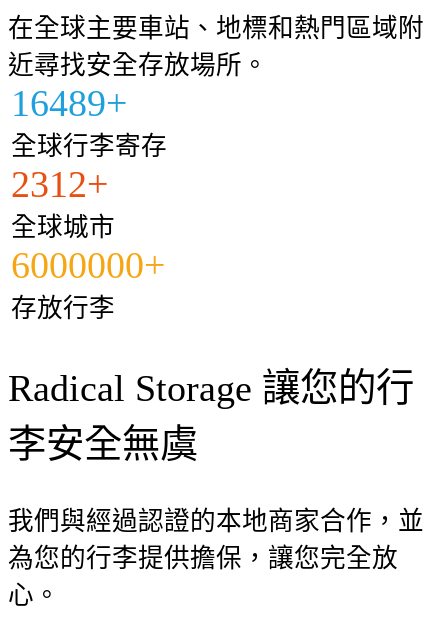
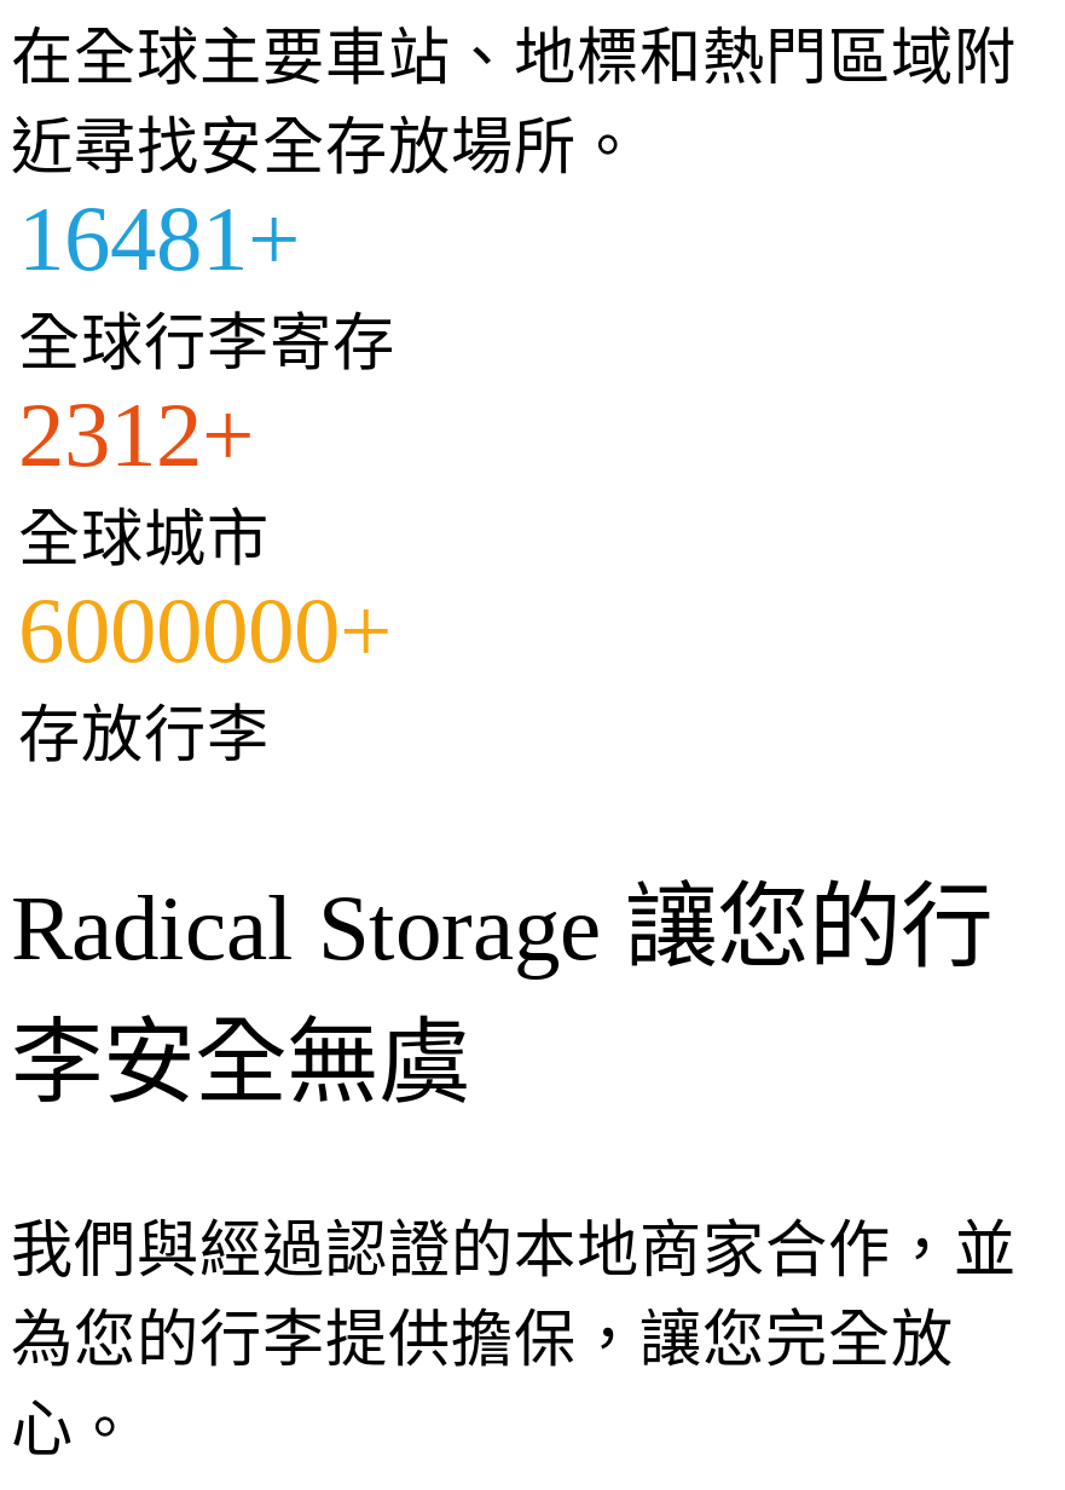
[11,82,127,124] 16489+ -> [18,187,299,289] 16481+

